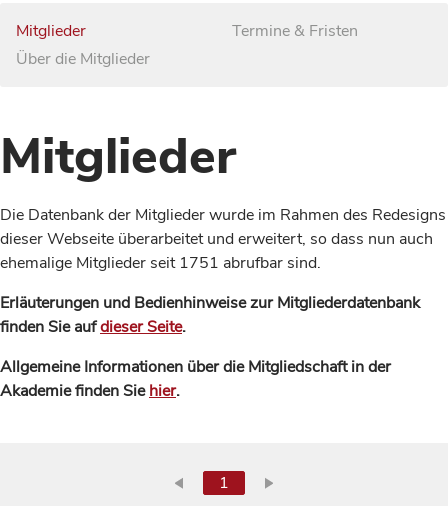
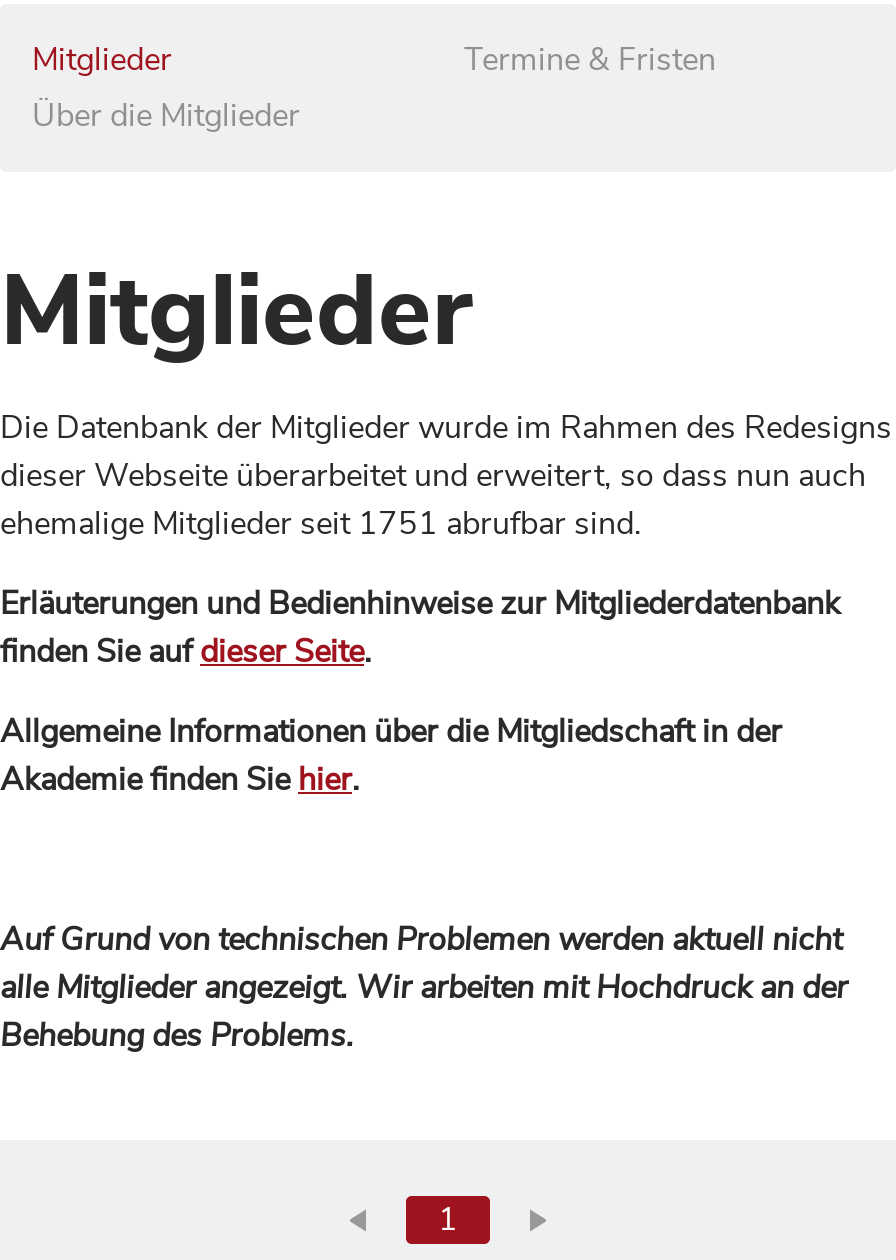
none -> [0,918,848,1058] Auf Grund von technischen Problemen werden aktuell nicht | alle Mitglieder angezeigt. Wir arbeiten mit Hochdruck an der | Behebung des Problems.

